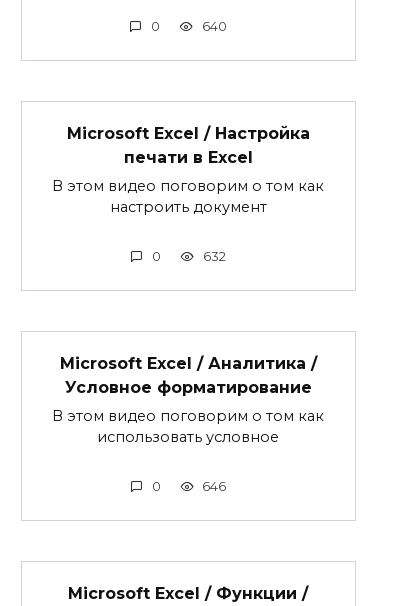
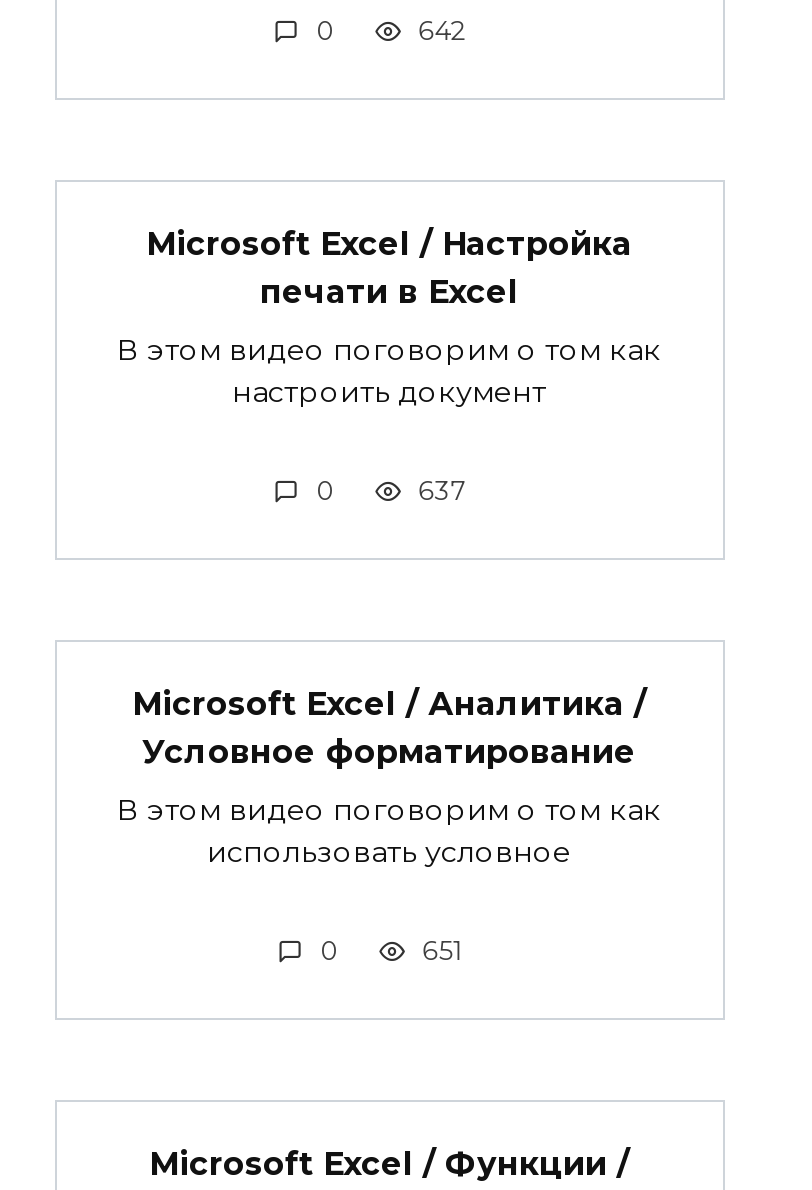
[202,19,227,34] 640 -> [419,16,465,46] 642
[203,249,226,264] 632 -> [419,476,465,506] 637
[202,479,226,494] 646 -> [423,936,461,966] 651

